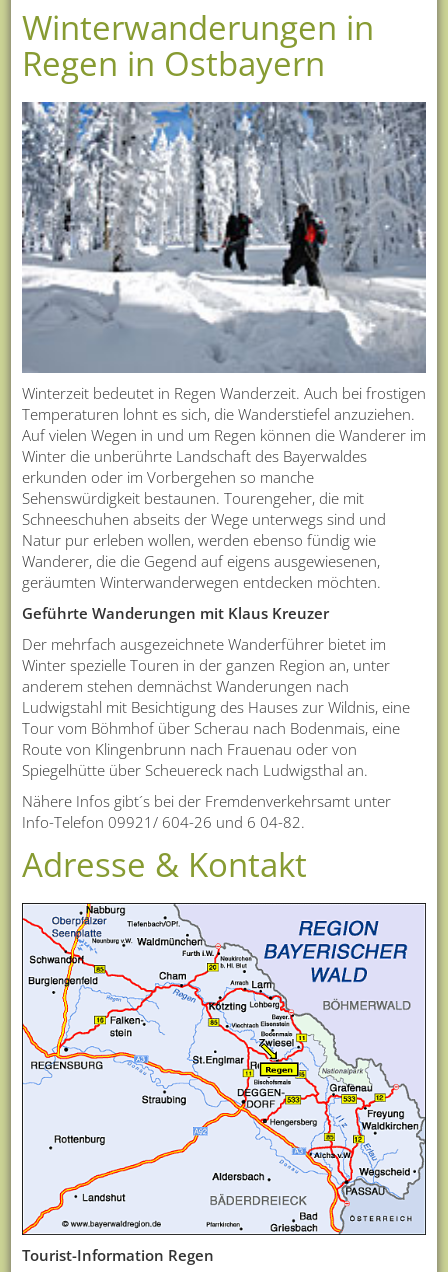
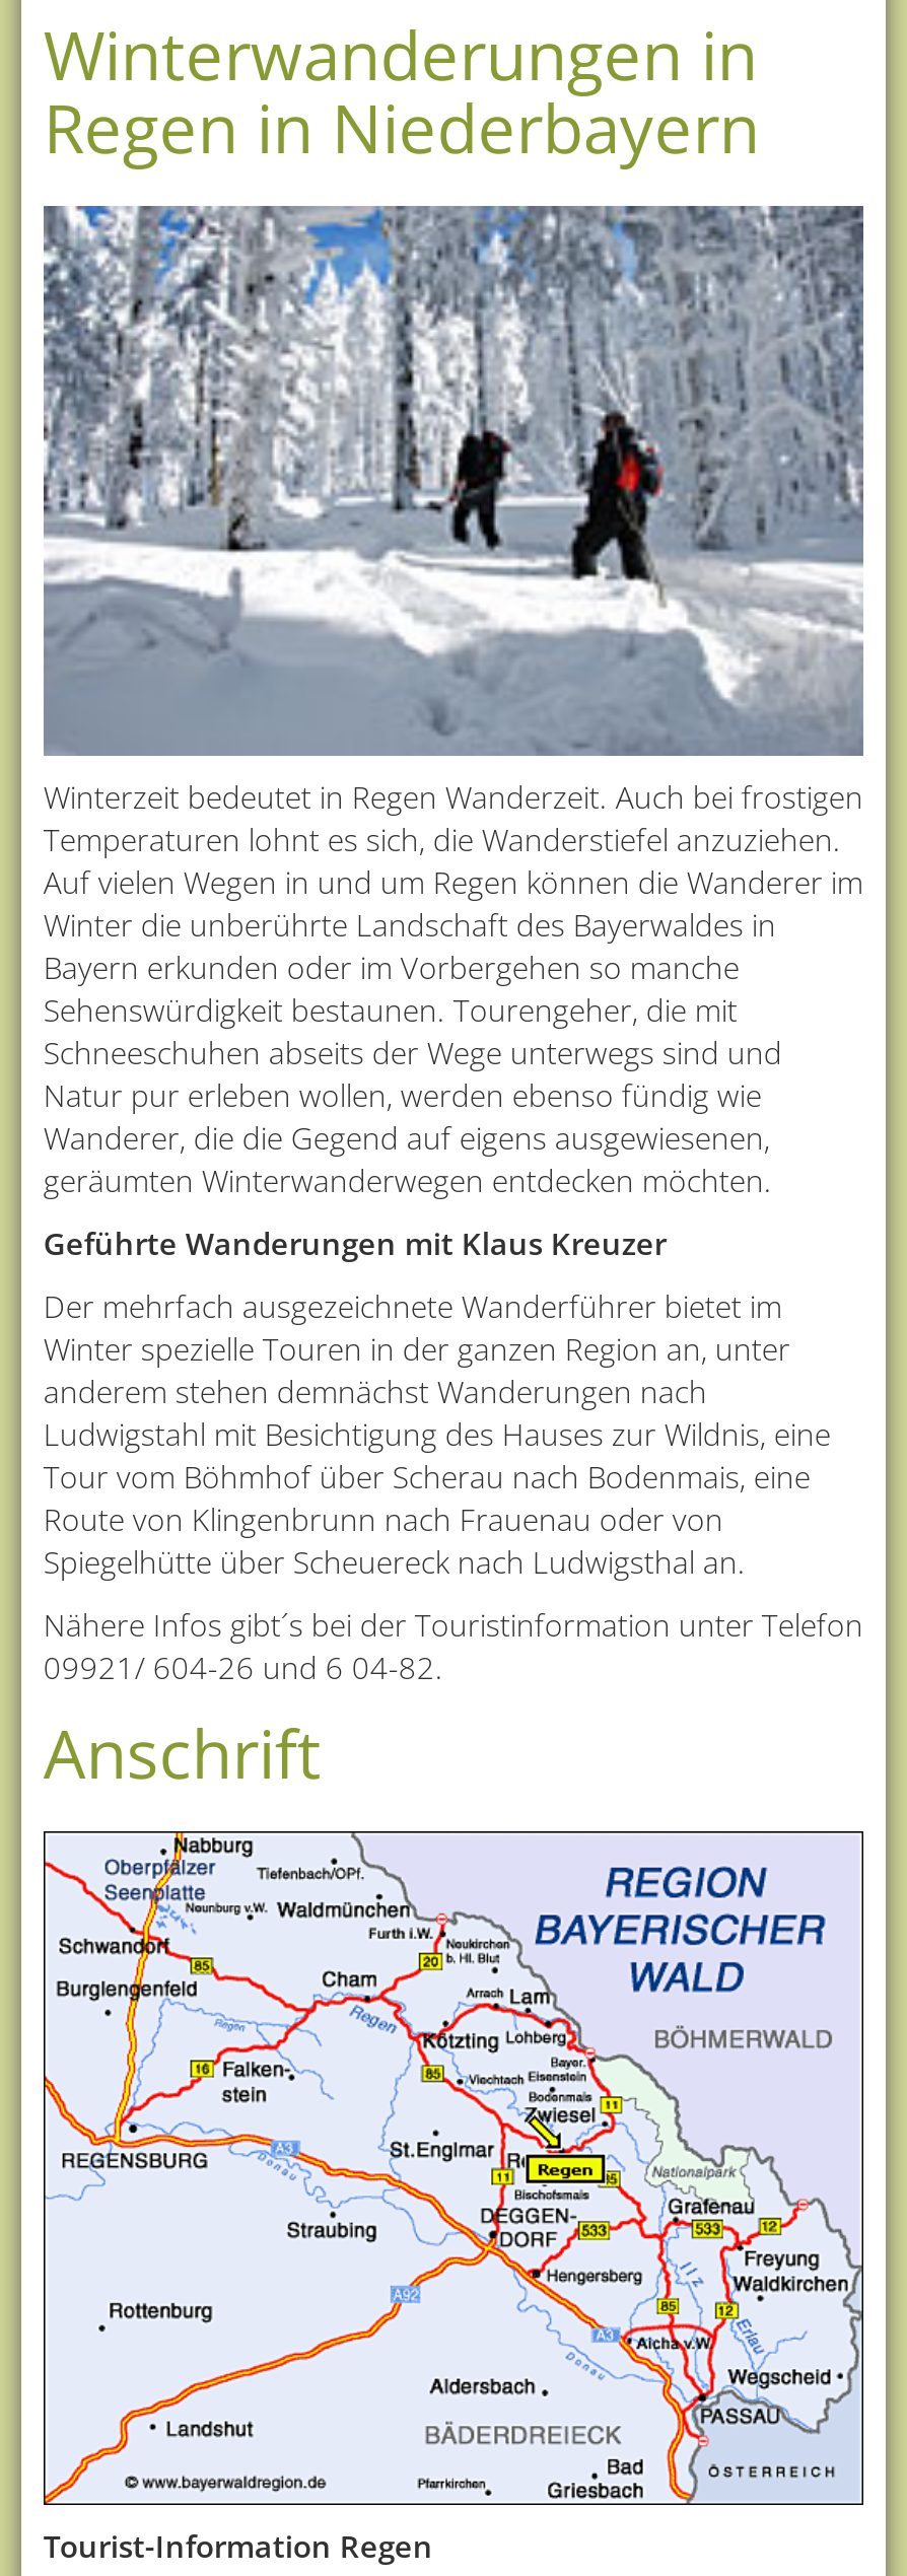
[22,41,325,86] Regen in Ostbayern -> [43,82,759,173] Regen in Niederbayern
[22,446,367,487] Winter die unberührte Landschaft des Bayerwaldes | erkunden oder im Vorbergehen so manche -> [43,903,776,986] Winter die unberührte Landschaft des Bayerwaldes in | Bayern erkunden oder im Vorbergehen so manche
[22,791,391,887] Nähere Infos gibt´s bei der Fremdenverkehrsamt unter | Info-Telefon 09921/ 604-26 und 6 04-82. | Adresse & Kontakt -> [43,1603,863,1798] Nähere Infos gibt´s bei der Touristinformation unter Telefon | 09921/ 604-26 und 6 04-82. | Anschrift

